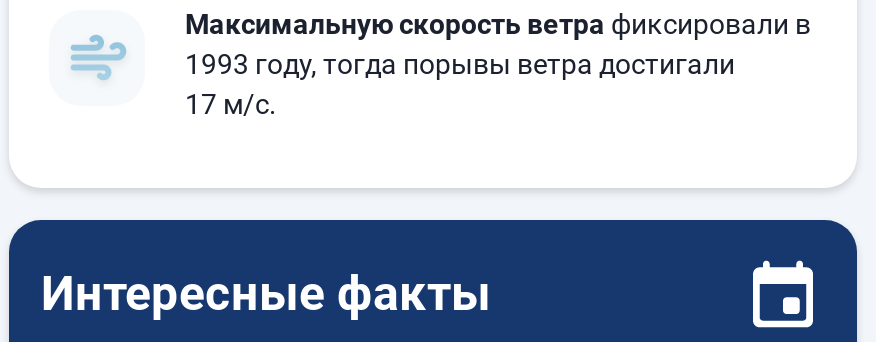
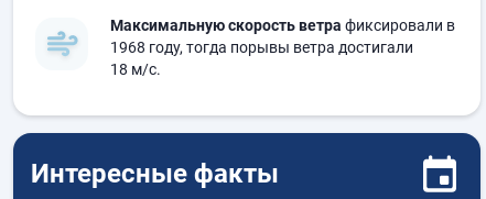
[185,48,735,80] 1993 году, тогда порывы ветра достигали -> [110,38,413,56] 1968 году, тогда порывы ветра достигали
[185,88,277,120] 17 м/с. -> [110,60,161,78] 18 м/с.

